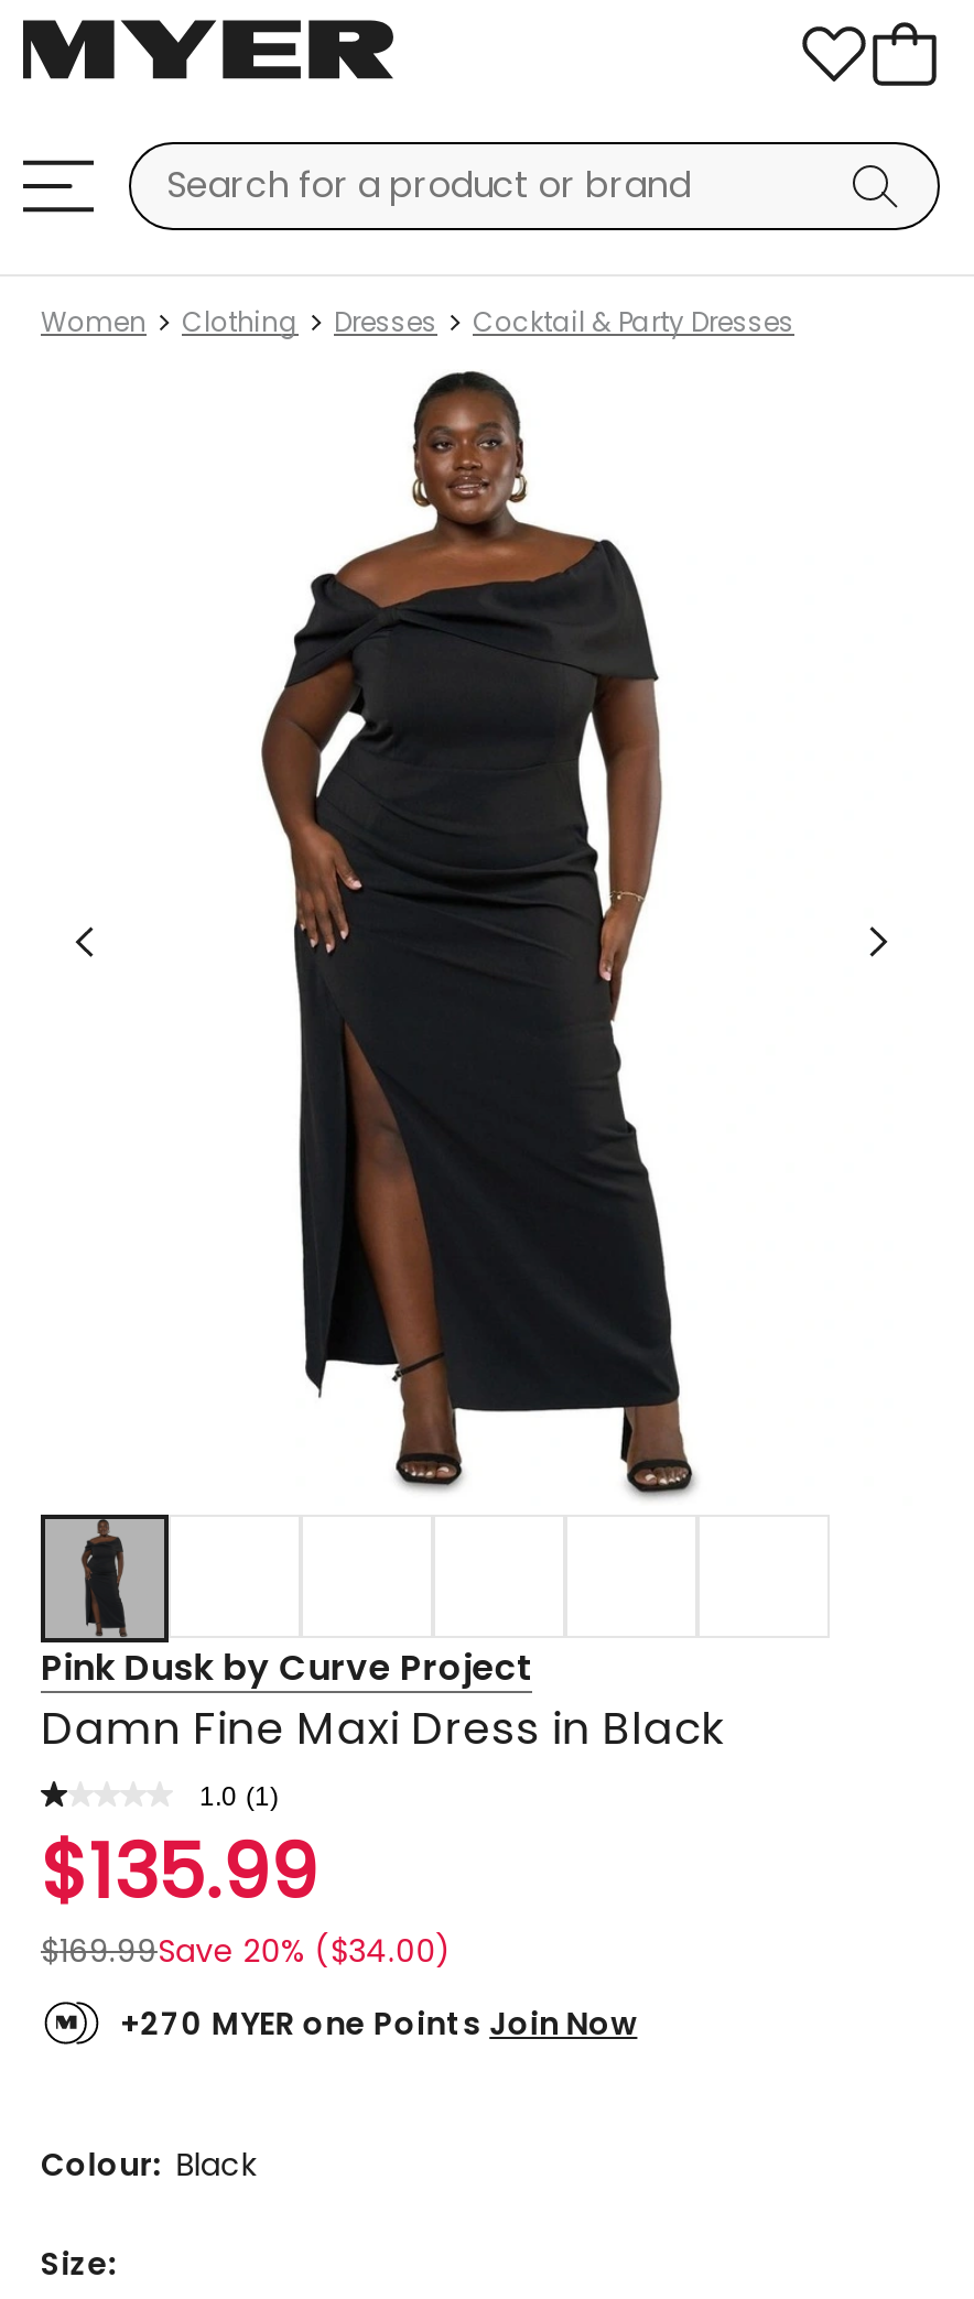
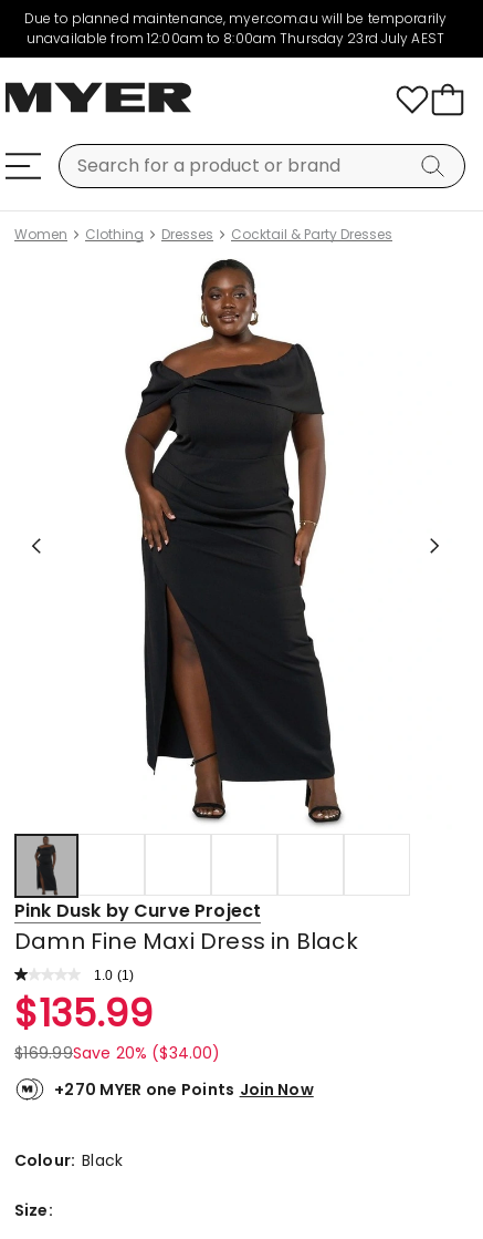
none -> [24,9,447,48] Due to planned maintenance, myer.com.au will be temporarily | unavailable from 12:00am to 8:00am Thursday 23rd July AEST

